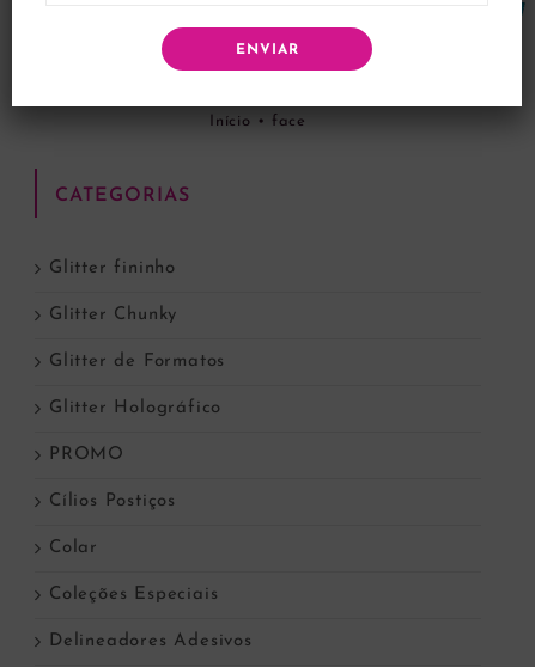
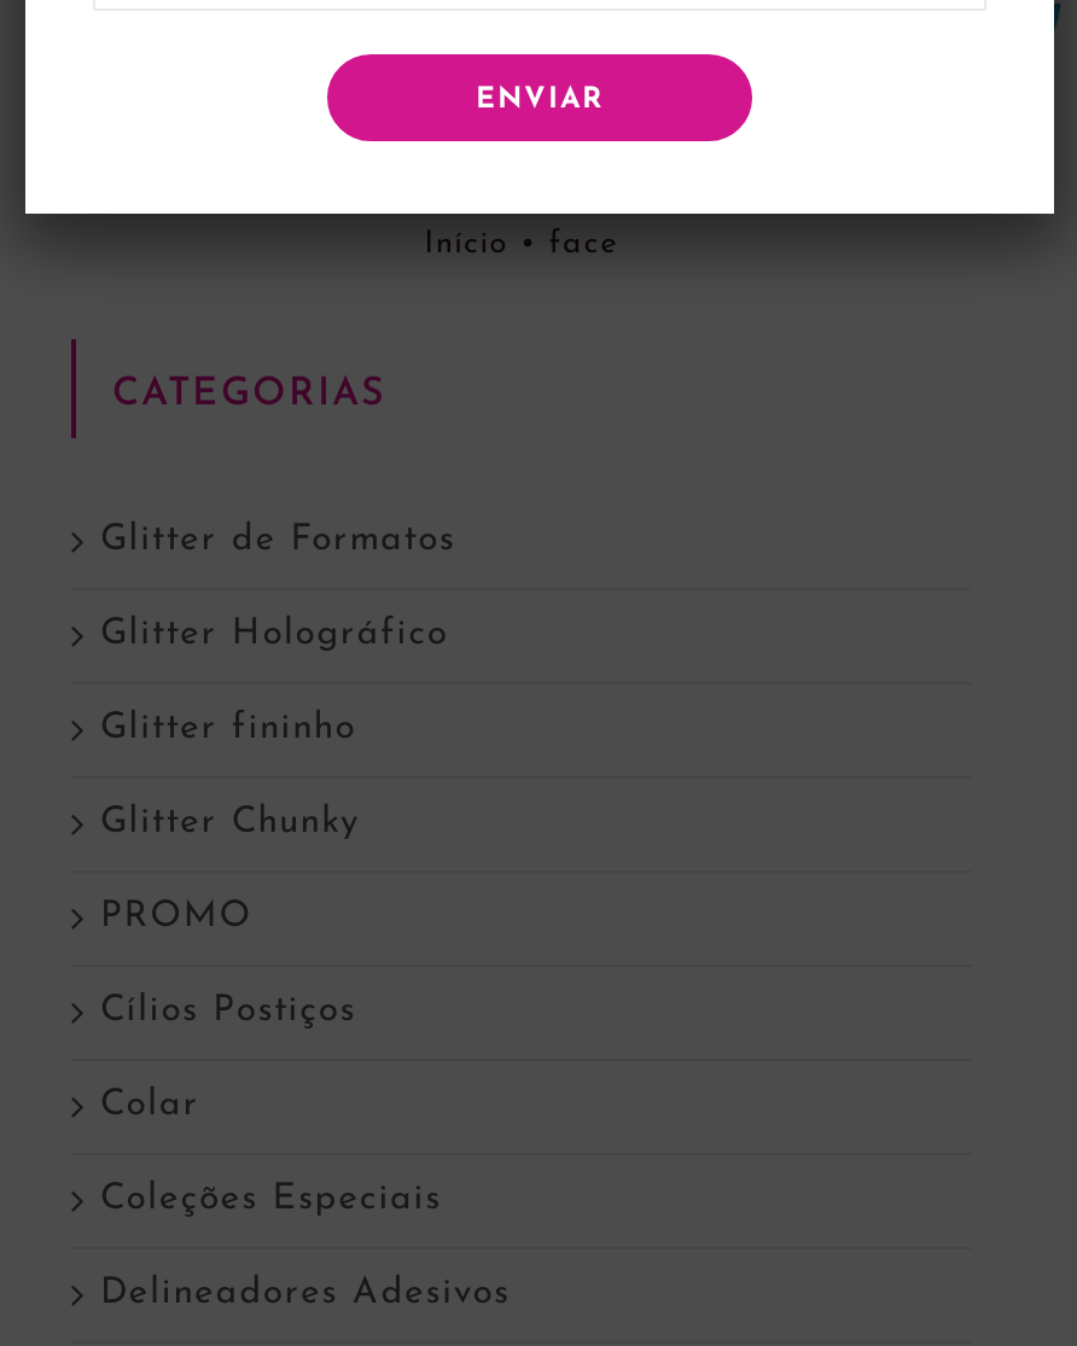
moved [49,259,177,324] -> [100,711,359,841]: Glitter fininho | Glitter Chunky
moved [49,353,225,417] -> [100,523,456,653]: Glitter de Formatos | Glitter Holográfico

